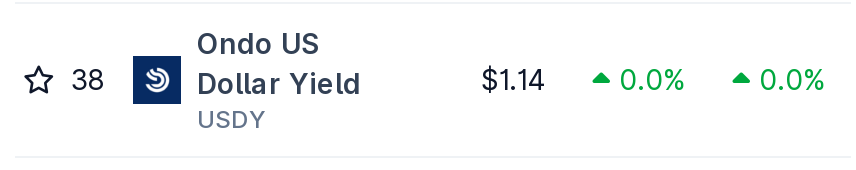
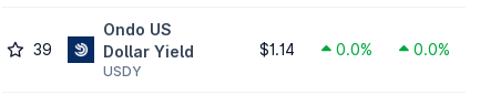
[71,62,105,96] 38 -> [33,40,52,59] 39

